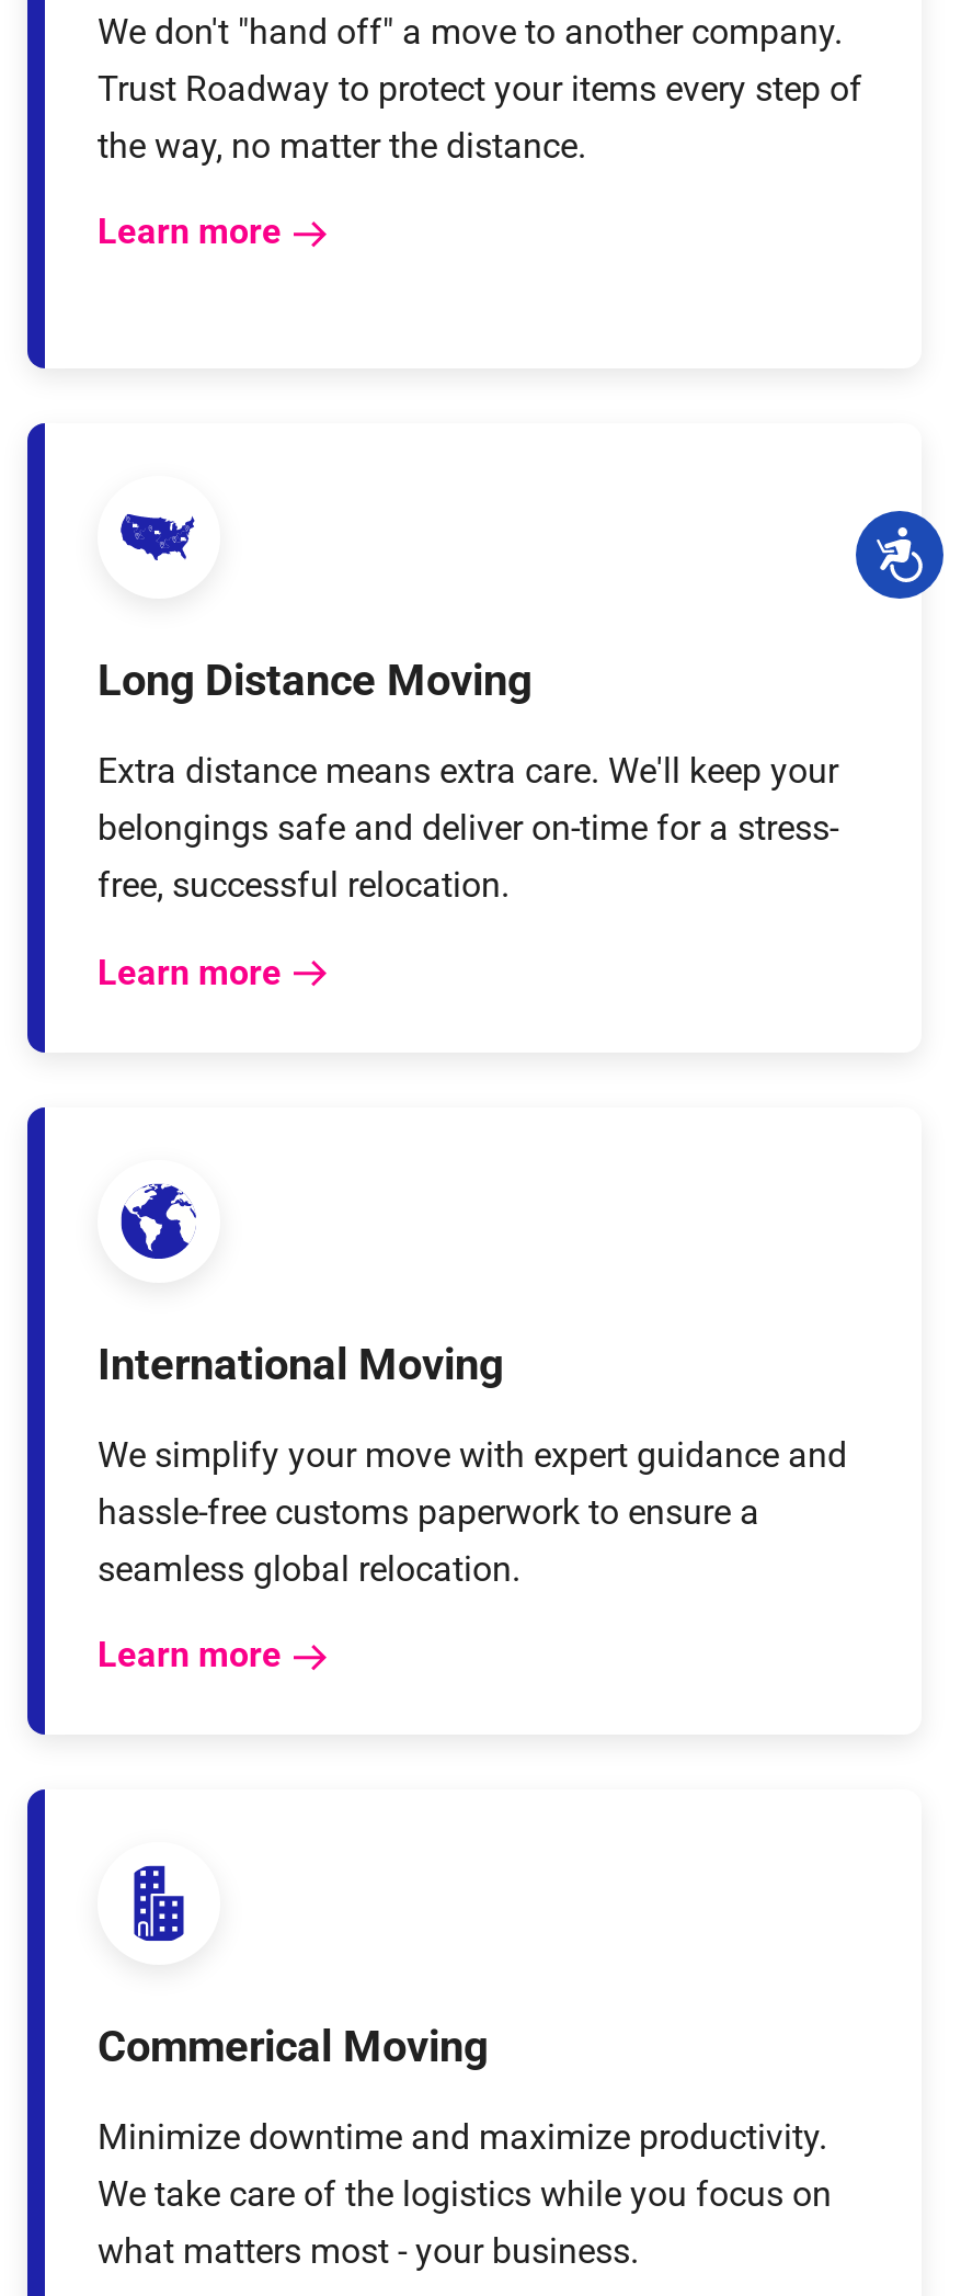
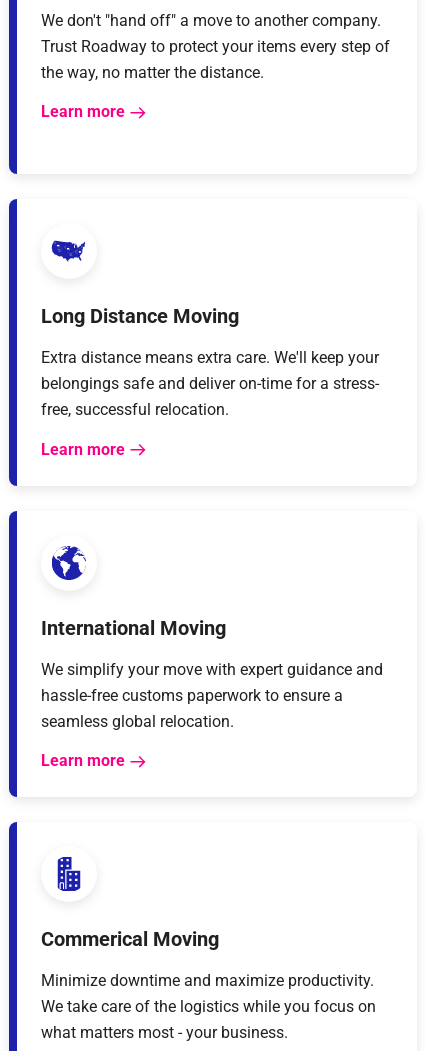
[854,509,946,601] [image] -> none

